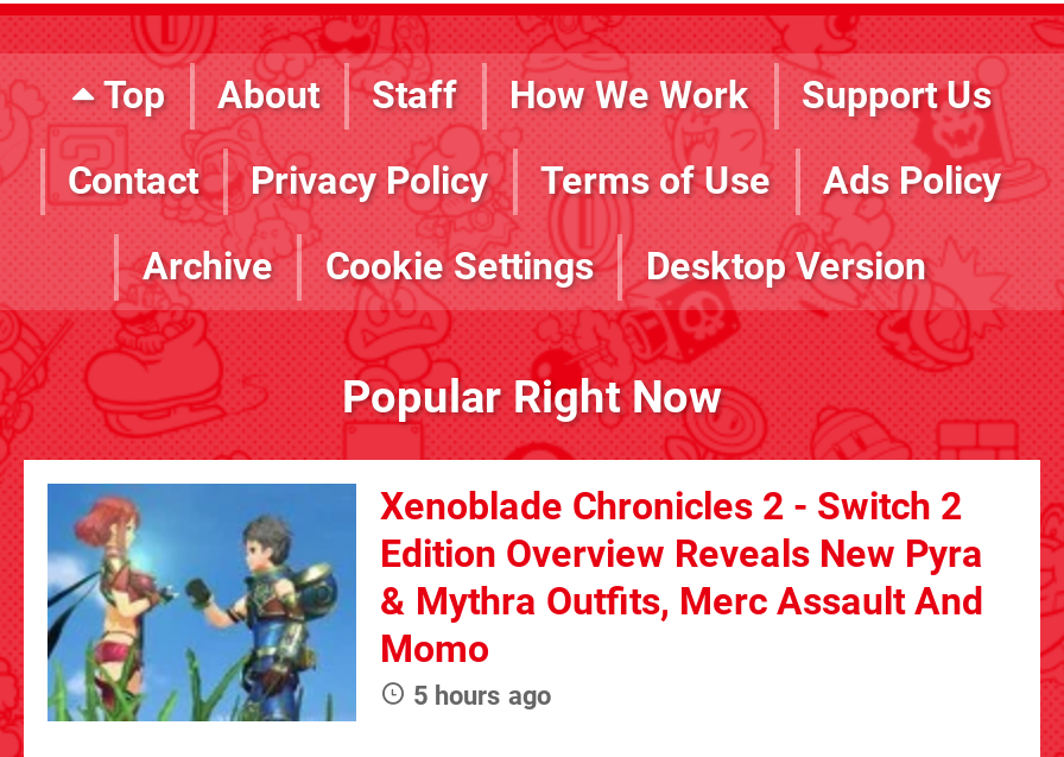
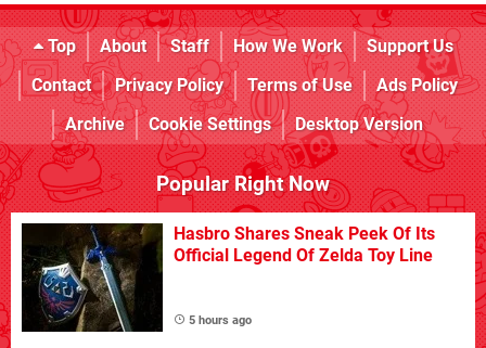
[45,481,983,724] [image] | Xenoblade Chronicles 2 - Switch 2 | Edition Overview Reveals New Pyra | & Mythra Outfits, Merc Assault And | Momo -> [21,222,435,333] [image] | Hasbro Shares Sneak Peek Of Its | Official Legend Of Zelda Toy Line

